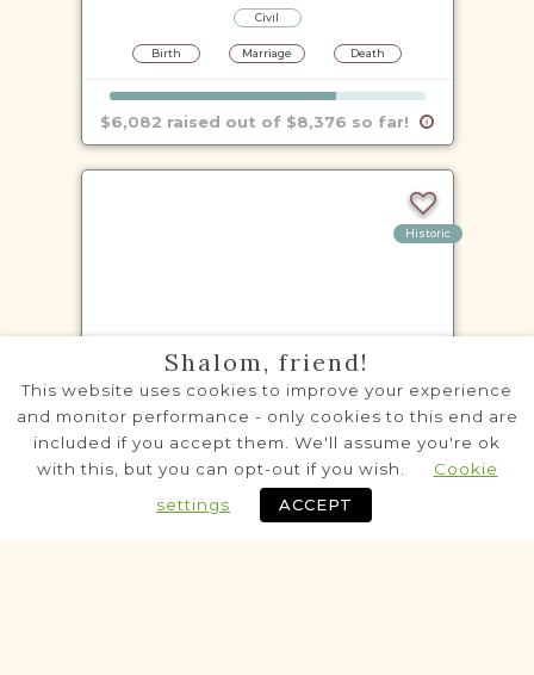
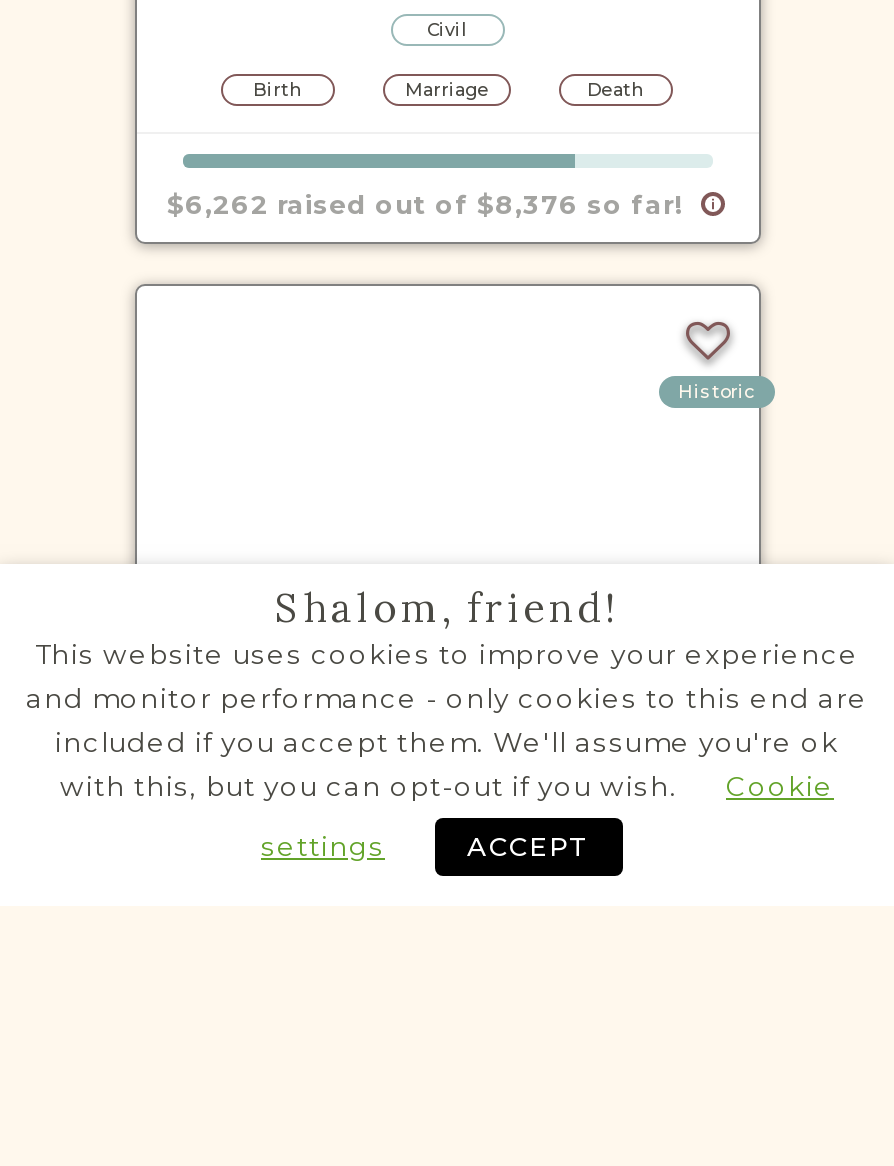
[100,112,418,131] $6,082 raised out of $8,376 so far! -> [167,188,699,220] $6,262 raised out of $8,376 so far!

